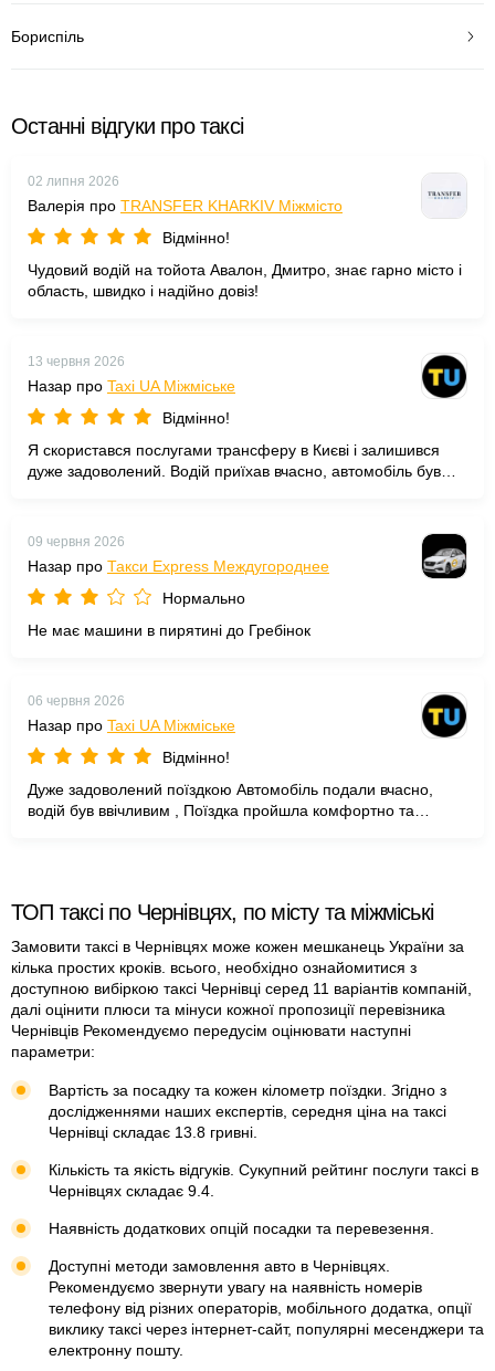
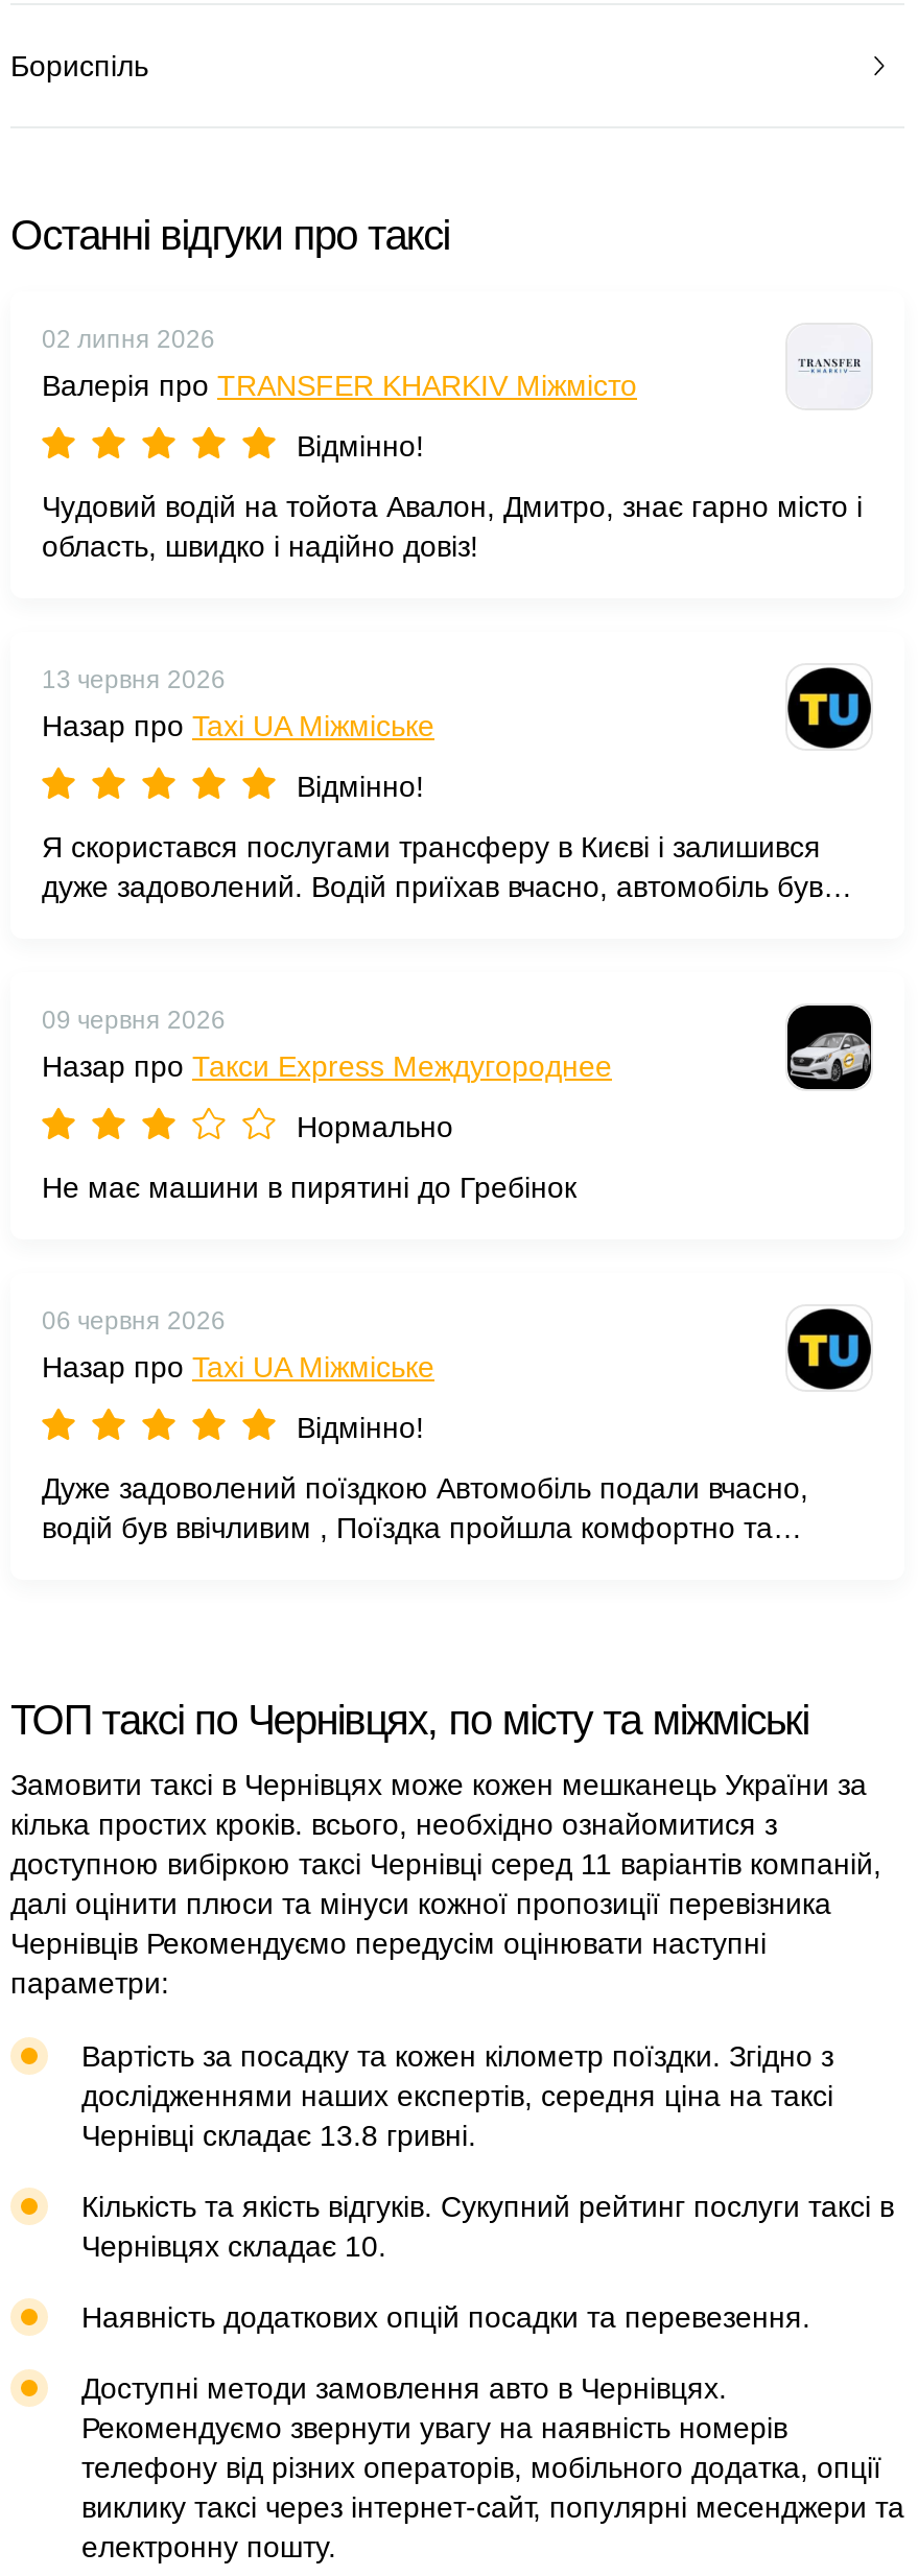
[49,1182,214,1200] Чернівцях складає 9.4. -> [81,2229,386,2263] Чернівцях складає 10.

